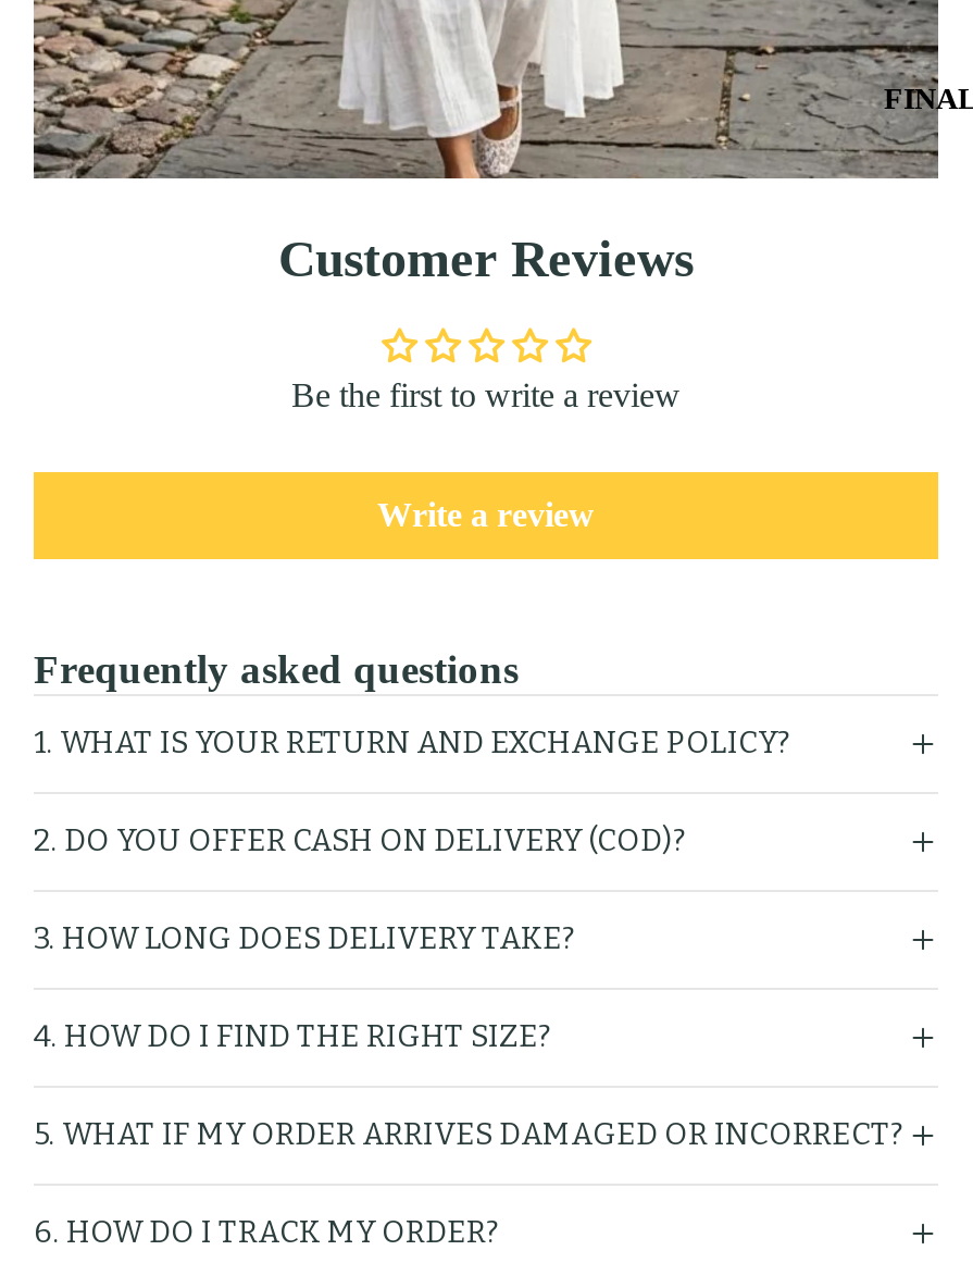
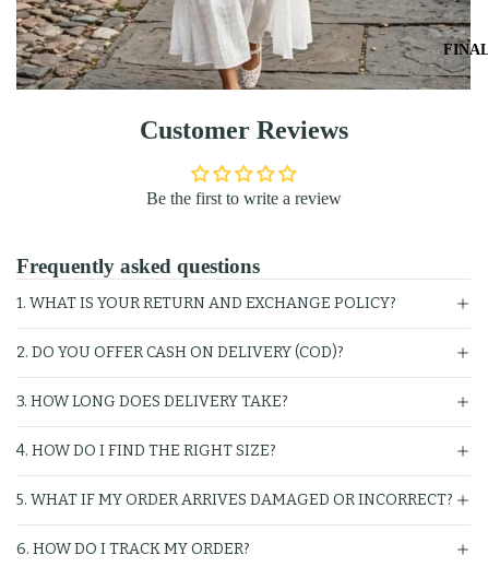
[377,496,595,533] Write a review -> none

